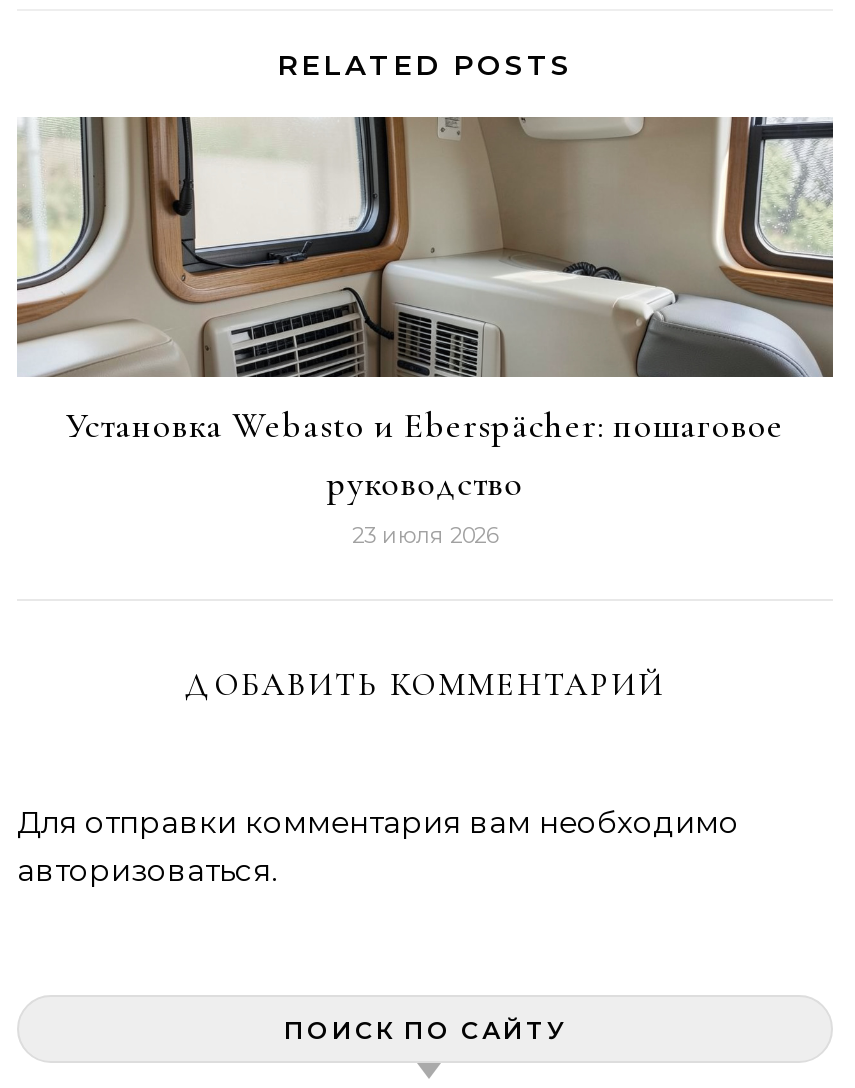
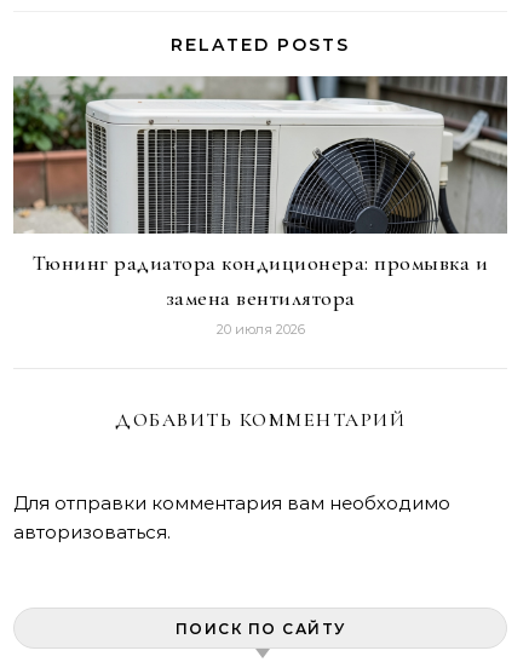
[17,115,835,549] [image] | Установка Webasto и Eberspächer: пошаговое | руководство | 23 июля 2026 -> [12,75,508,338] [image] | Тюнинг радиатора кондиционера: промывка и | замена вентилятора | 20 июля 2026

